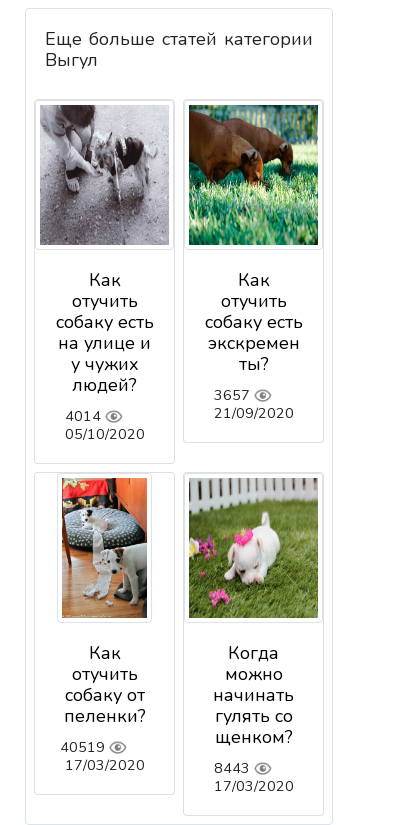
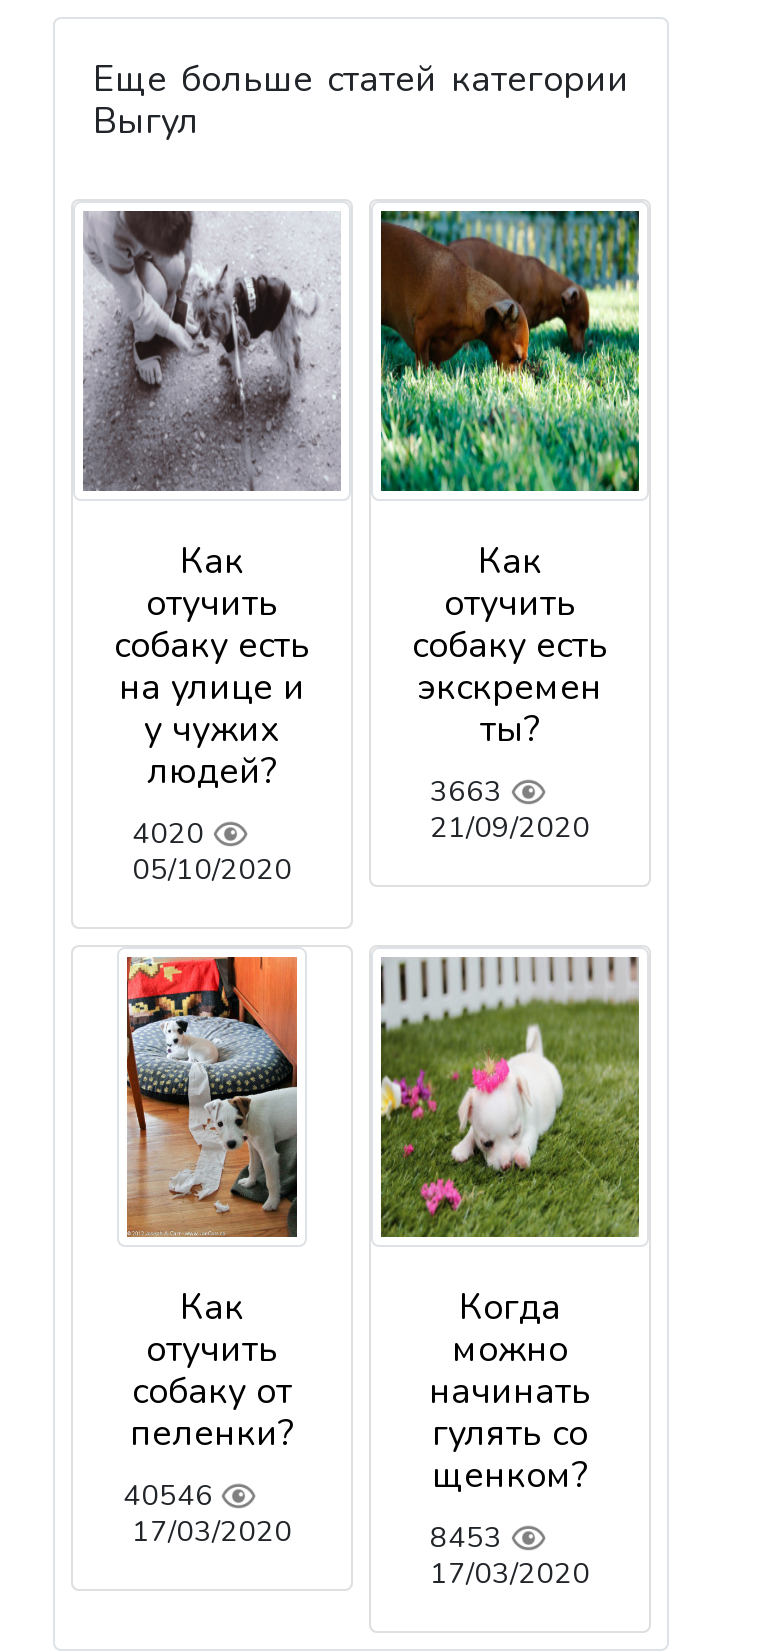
[213,385,253,405] 3657 -> [430,771,510,811] 3663
[64,406,104,426] 4014 -> [132,813,212,853] 4020
[60,737,109,757] 40519 -> [123,1475,221,1515] 40546
[213,758,253,778] 8443 -> [430,1517,510,1557] 8453

